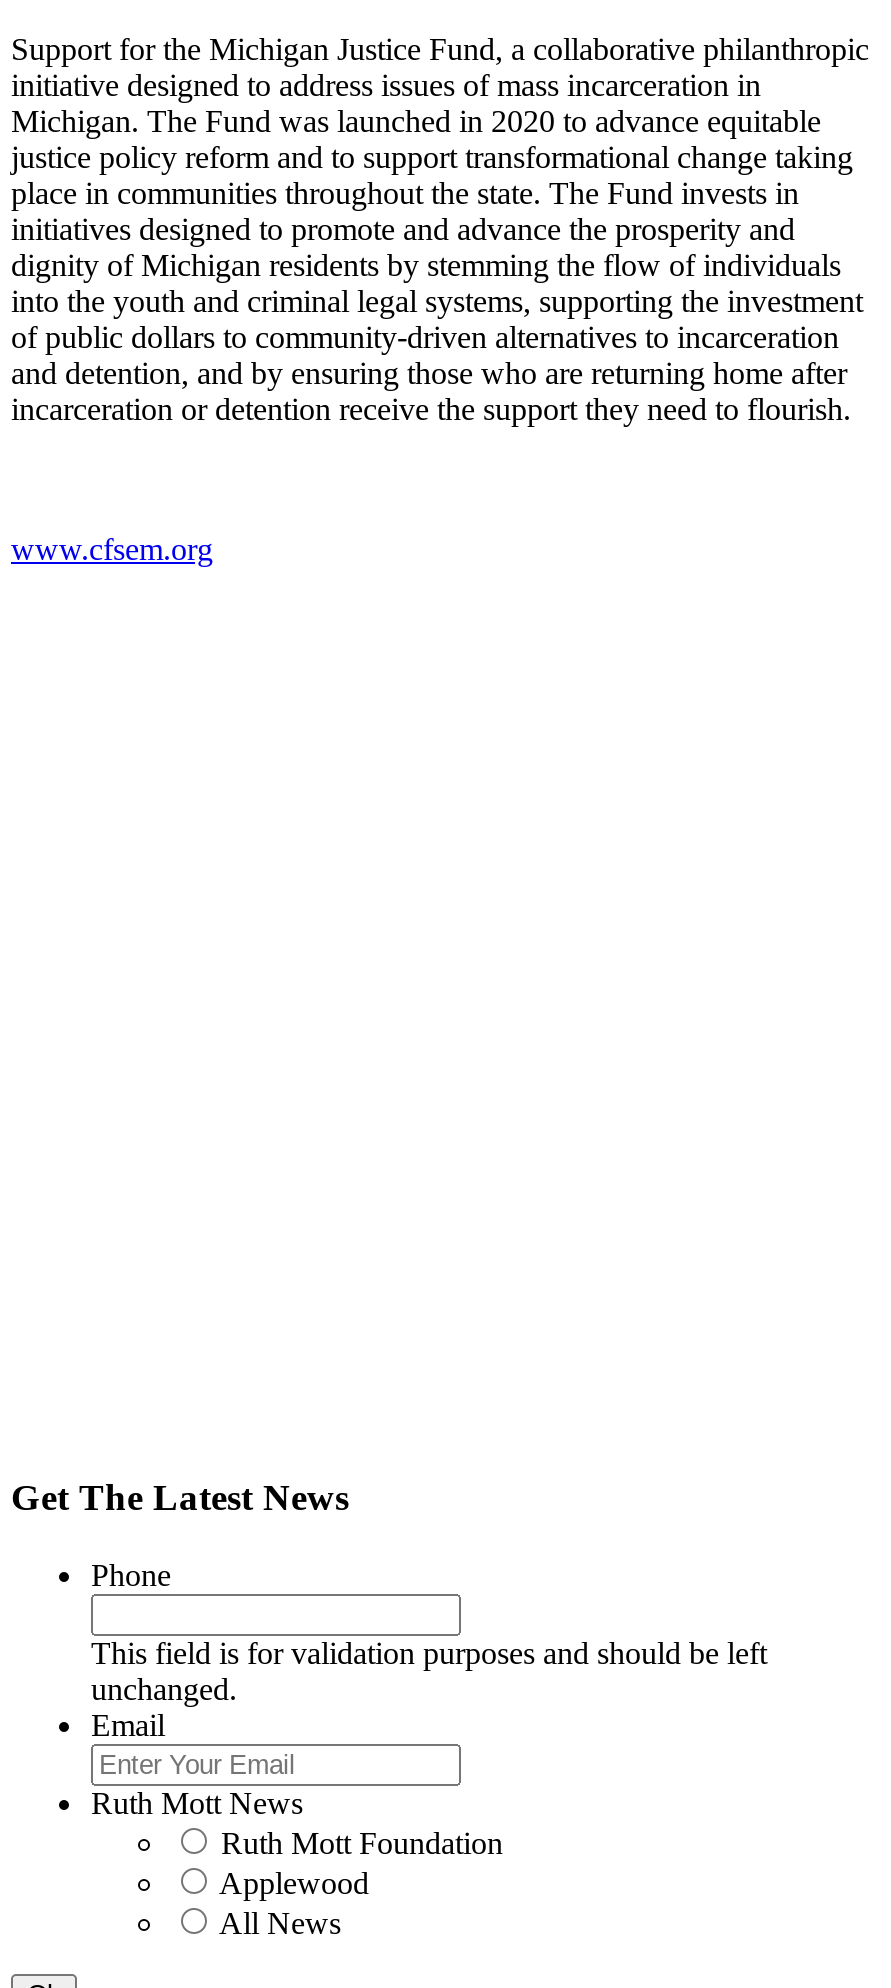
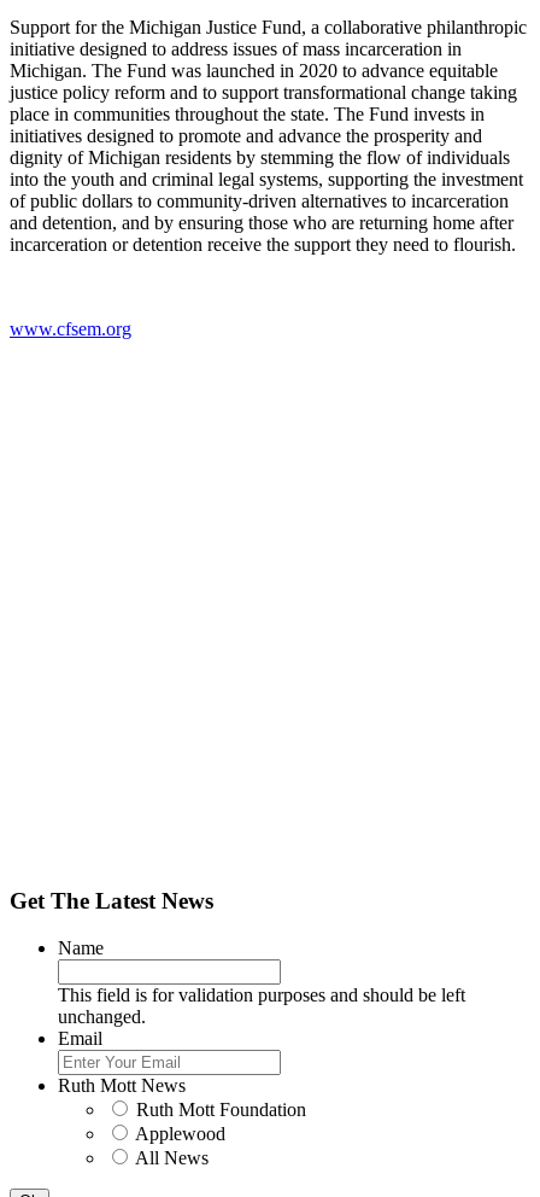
[91,1558,171,1592] Phone -> [58,938,104,958] Name

